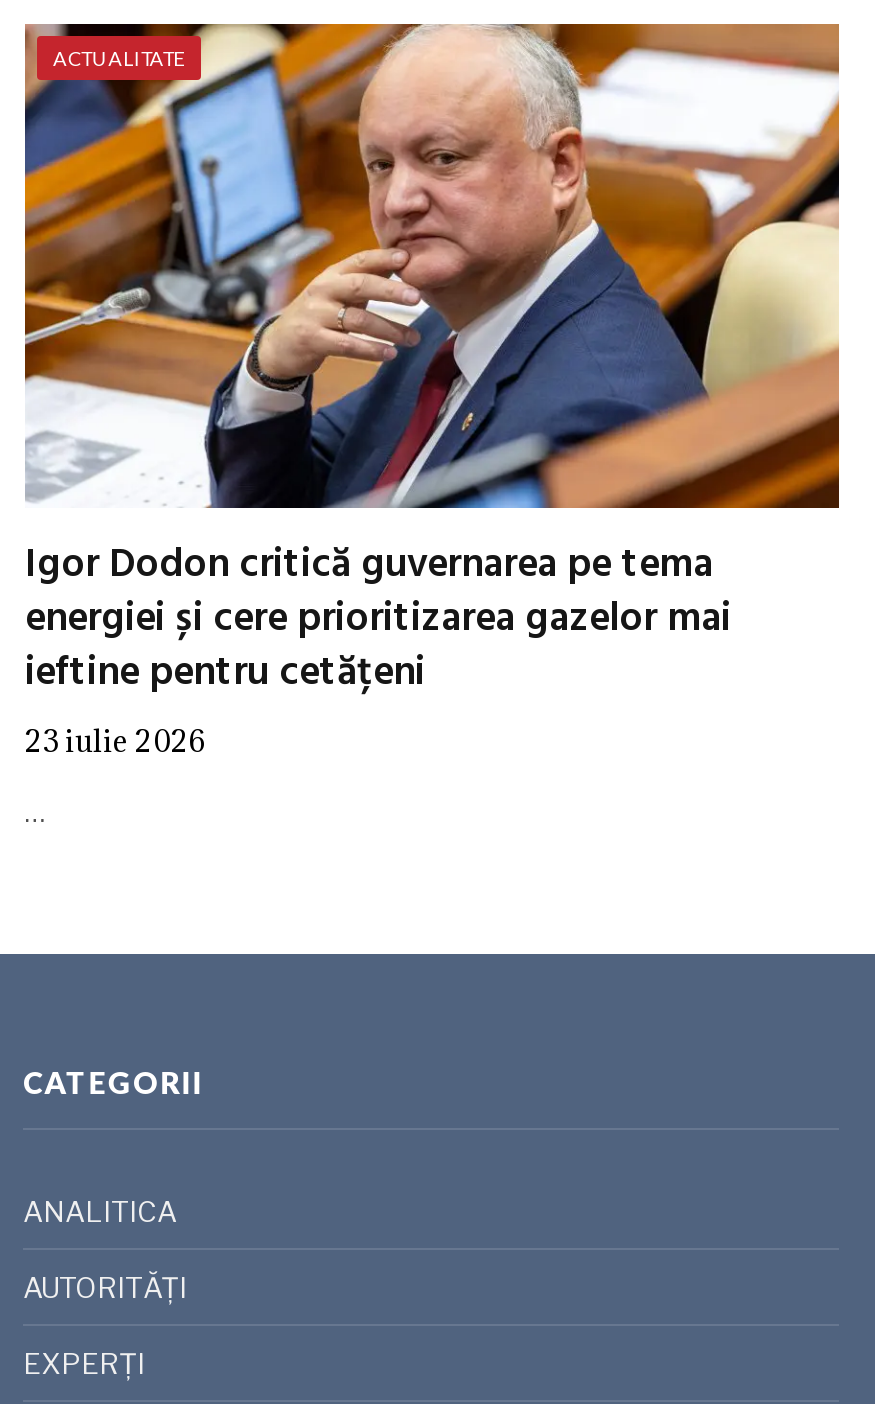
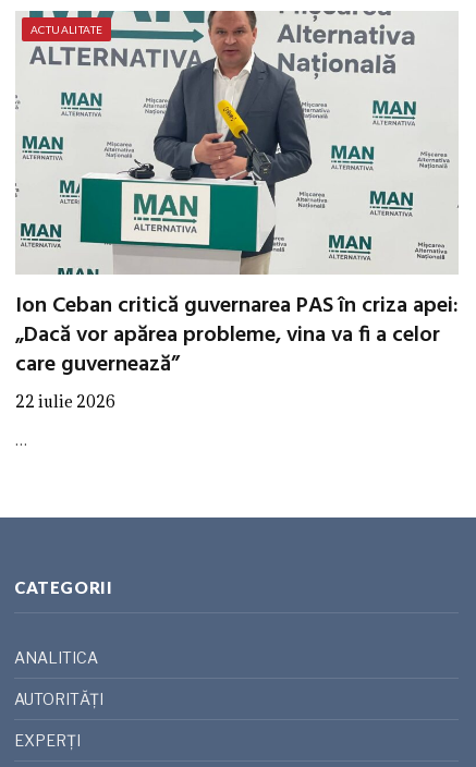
[23,22,841,760] [image] | Igor Dodon critică guvernarea pe tema | energiei și cere prioritizarea gazelor mai | ieftine pentru cetățeni | 23 iulie 2026 -> [15,10,459,412] [image] | Ion Ceban critică guvernarea PAS în criza apei: | „Dacă vor apărea probleme, vina va fi a celor | care guvernează” | 22 iulie 2026

